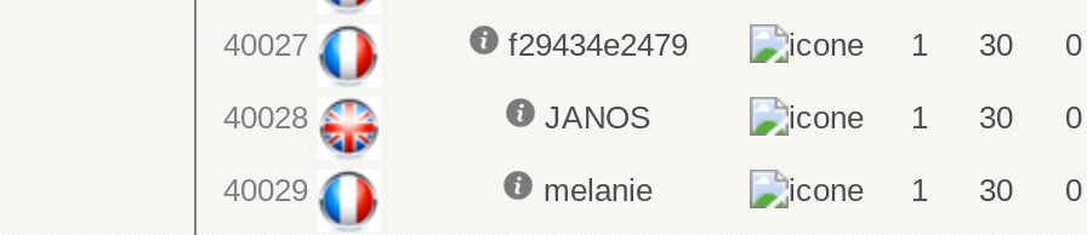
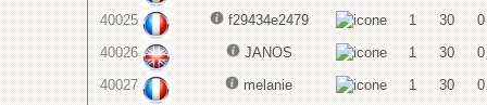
[223,27,318,63] 40027 -> [100,12,142,28] 40025
[223,99,318,136] 40028 -> [100,44,142,61] 40026
[223,172,318,208] 40029 -> [100,77,142,93] 40027

